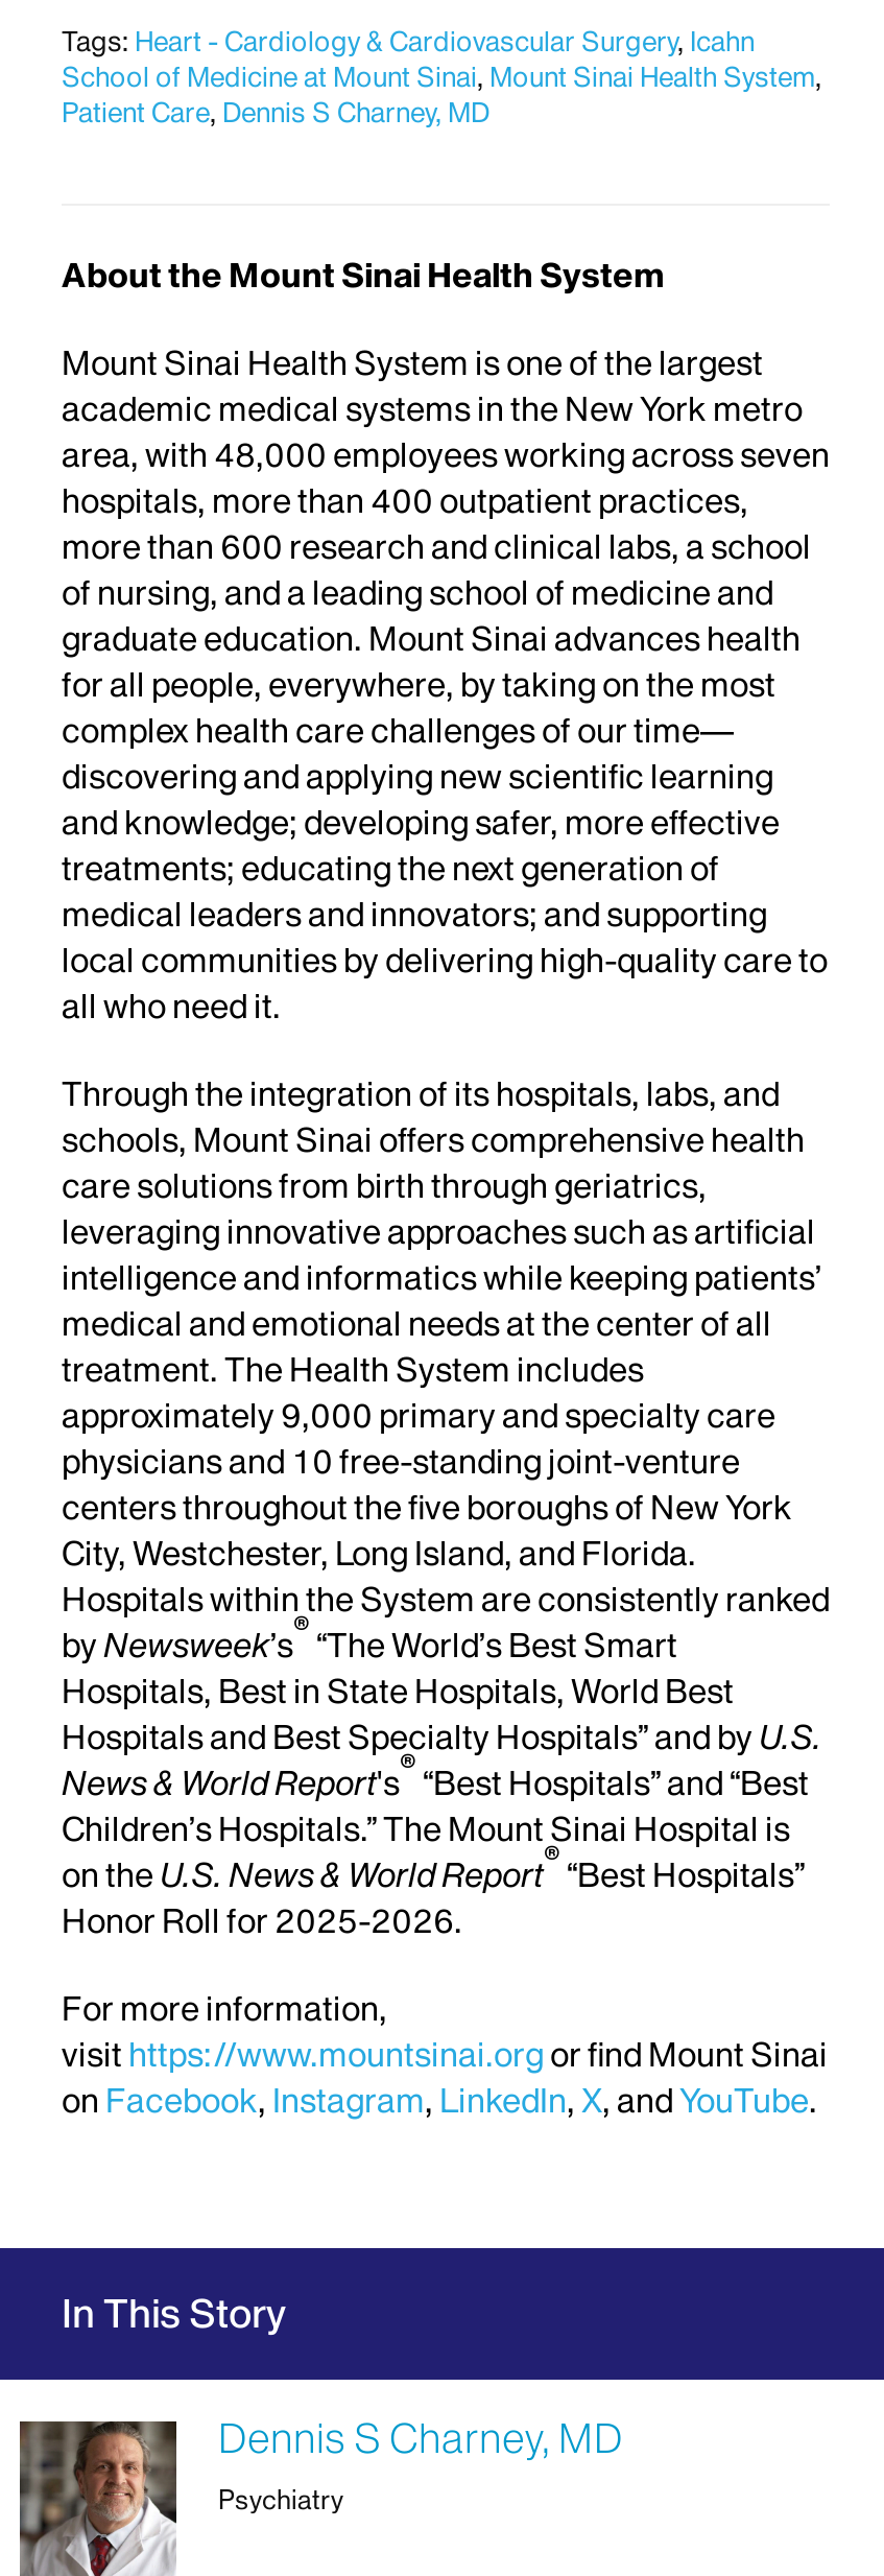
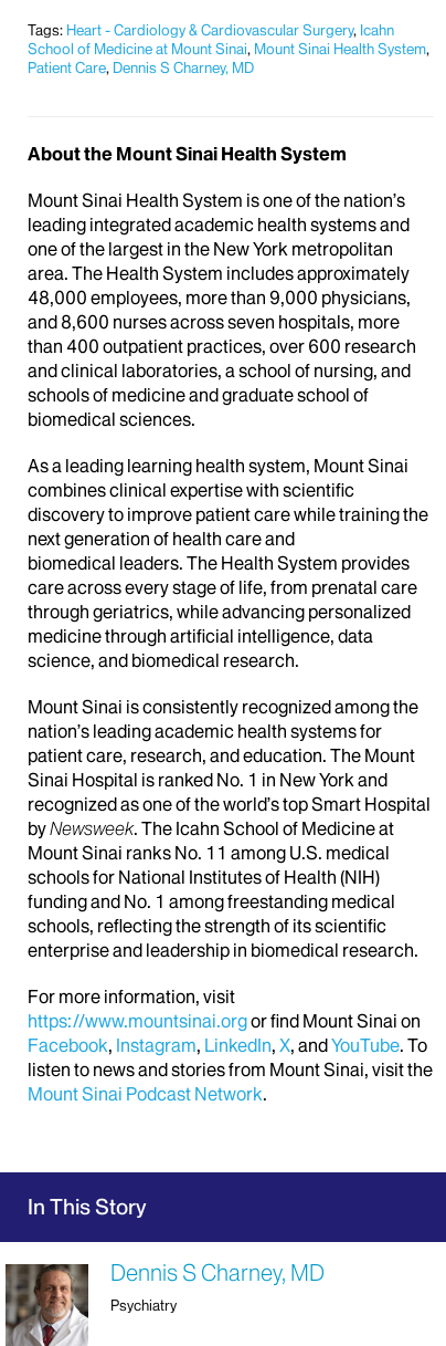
[62,341,830,2121] Mount Sinai Health System is one of the largest | academic medical systems in the New York metro | area, with 48,000 employees working across seven | hospitals, more than 400 outpatient practices, | more than 600 research and clinical labs, a school | of nursing, and a leading school of medicine and | graduate education. Mount Sinai advances health | for all people, everywhere, by taking on the most | complex health care challenges of our time— | discovering and applying new scientific learning | and knowledge; developing safer, more effective | treatments; educating the next generation of | medical leaders and innovators; and supporting | local communities by delivering high-quality care to | all who need it. | Through the integration of its hospitals, labs, and | schools, Mount Sinai offers comprehensive health | care solutions from birth through geriatrics, | leveraging innovative approaches such as artificial | intelligence and informatics while keeping patients’ | medical and emotional needs at the center of all | treatment. The Health System includes | approximately 9,000 primary and specialty care | physicians and 10 free-standing joint-venture | centers throughout the five boroughs of New York | City, Westchester, Long Island, and Florida. | Hospitals within the System are consistently ranked | byNewsweek’s®“The World’s Best Smart | Hospitals, Best in State Hospitals, World Best | Hospitals and Best Specialty Hospitals” and by U.S. | News & World Report's®“Best Hospitals” and “Best | Children’s Hospitals.” The Mount Sinai Hospital is | on theU.S. News & World Report®“Best Hospitals” | Honor Roll for 2025-2026. | For more information, | visit https://www.mountsinai.org or find Mount Sinai | on Facebook, Instagram, LinkedIn, X, and YouTube. -> [28,189,433,1105] Mount Sinai Health System is one of the nation’s | leading integrated academic health systems and | one of the largest in the New York metropolitan | area. The Health System includes approximately | 48,000 employees, more than 9,000 physicians, | and 8,600 nurses across seven hospitals, more | than 400 outpatient practices, over 600 research | and clinical laboratories, a school of nursing, and | schools of medicine and graduate school of | biomedical sciences. | As a leading learning health system, Mount Sinai | combines clinical expertise with scientific | discovery to improve patient care while training the | next generation of health care and | biomedical leaders. The Health System provides | care across every stage of life, from prenatal care | through geriatrics, while advancing personalized | medicine through artificial intelligence, data | science, and biomedical research. | Mount Sinai is consistently recognized among the | nation’s leading academic health systems for | patient care, research, and education. The Mount | Sinai Hospital is ranked No. 1 in New York and | recognized as one of the world’s top Smart Hospital | byNewsweek. The Icahn School of Medicine at | Mount Sinai ranks No. 11 among U.S. medical | schools for National Institutes of Health (NIH) | funding and No. 1 among freestanding medical | schools, reflecting the strength of its scientific | enterprise and leadership in biomedical research. | For more information, visit | https://www.mountsinai.org or find Mount Sinai on | Facebook, Instagram, LinkedIn, X, and YouTube. To | listen to news and stories from Mount Sinai, visit the | Mount Sinai Podcast Network.

